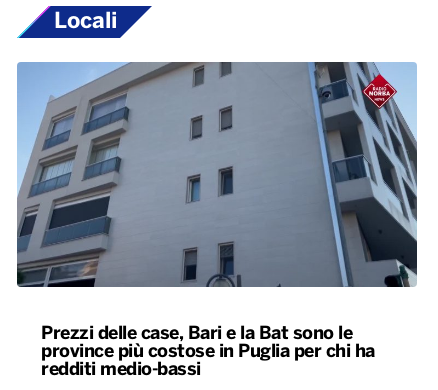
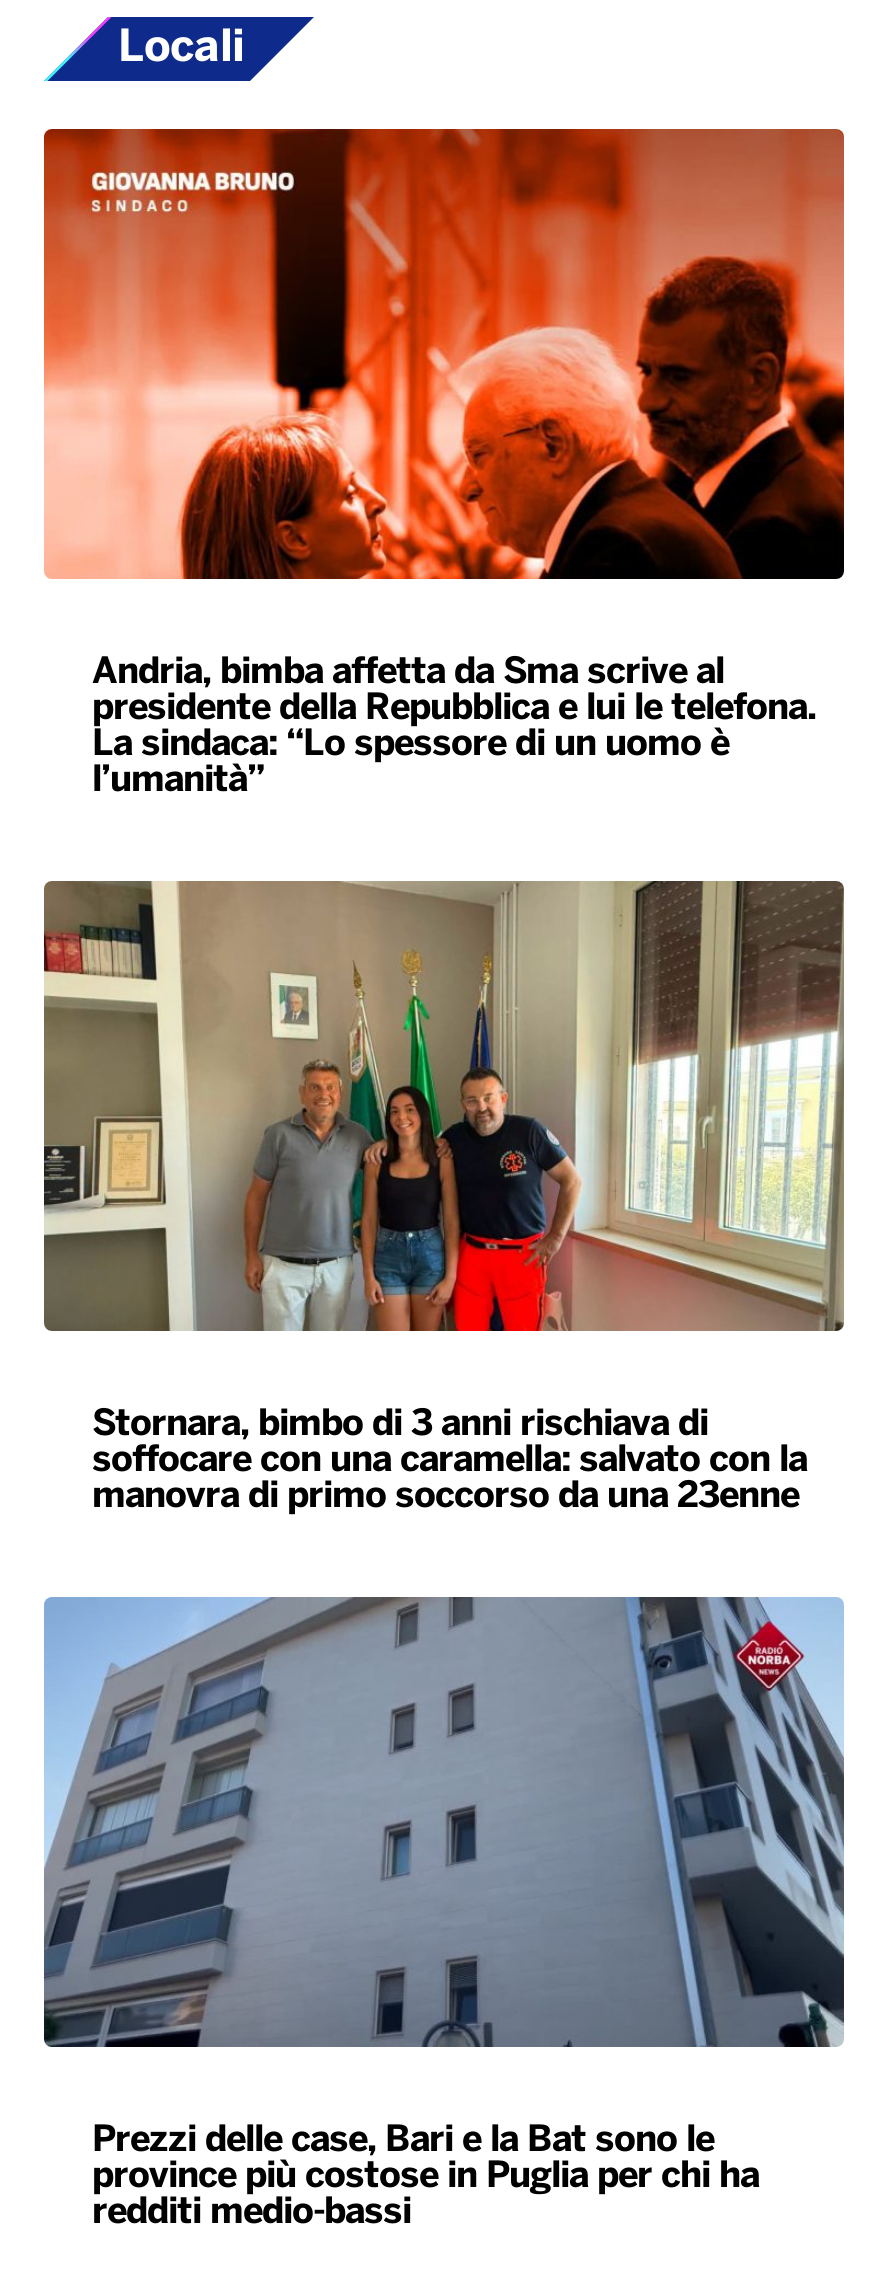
none -> [42,127,846,799] [image] | Andria, bimba affetta da Sma scrive al | presidente della Repubblica e lui le telefona. | La sindaca: “Lo spessore di un uomo è | l’umanità”
none -> [42,879,846,1515] [image] | Stornara, bimbo di 3 anni rischiava di | soffocare con una caramella: salvato con la | manovra di primo soccorso da una 23enne

